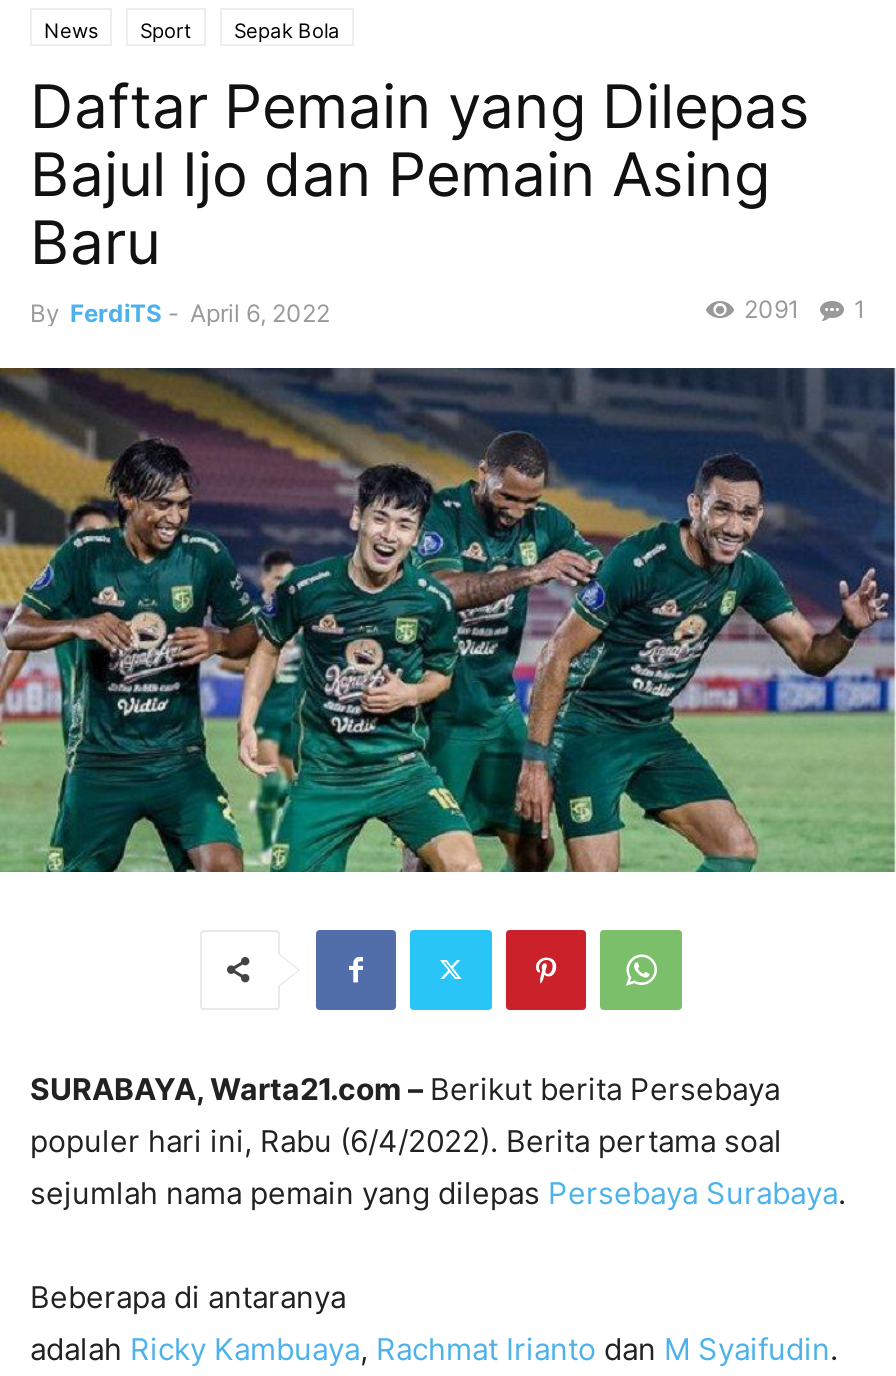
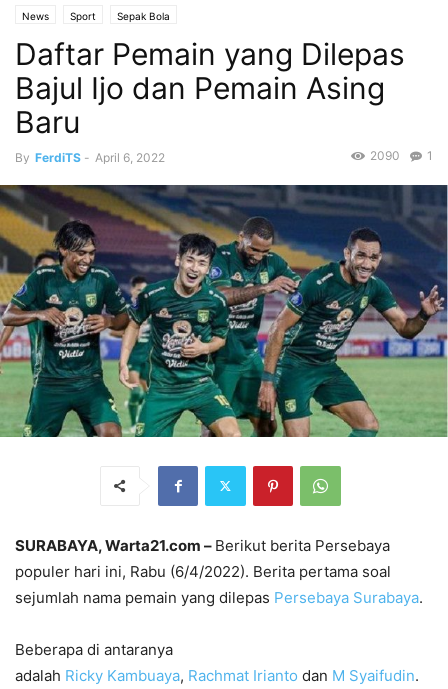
[744,294,866,324] 2091 1 -> [370,148,433,163] 2090 1

